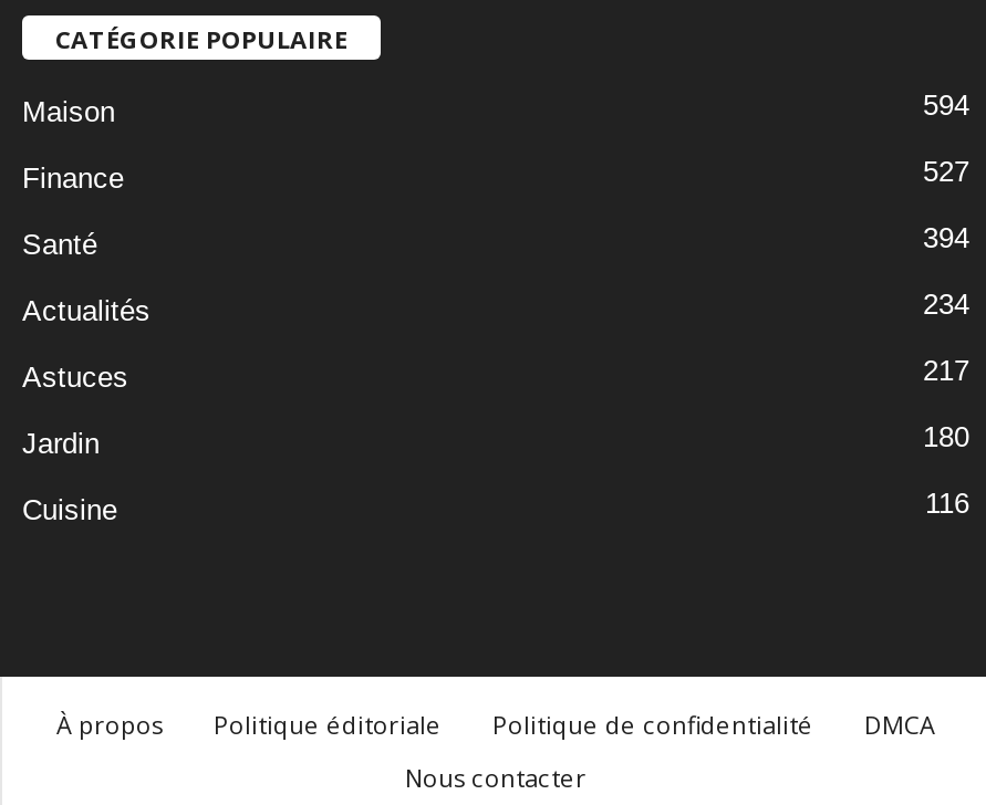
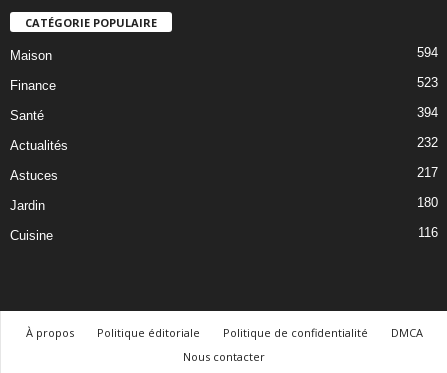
[923,154,969,188] 527 -> [417,75,438,90] 523
[923,287,969,320] 234 -> [417,135,438,150] 232

